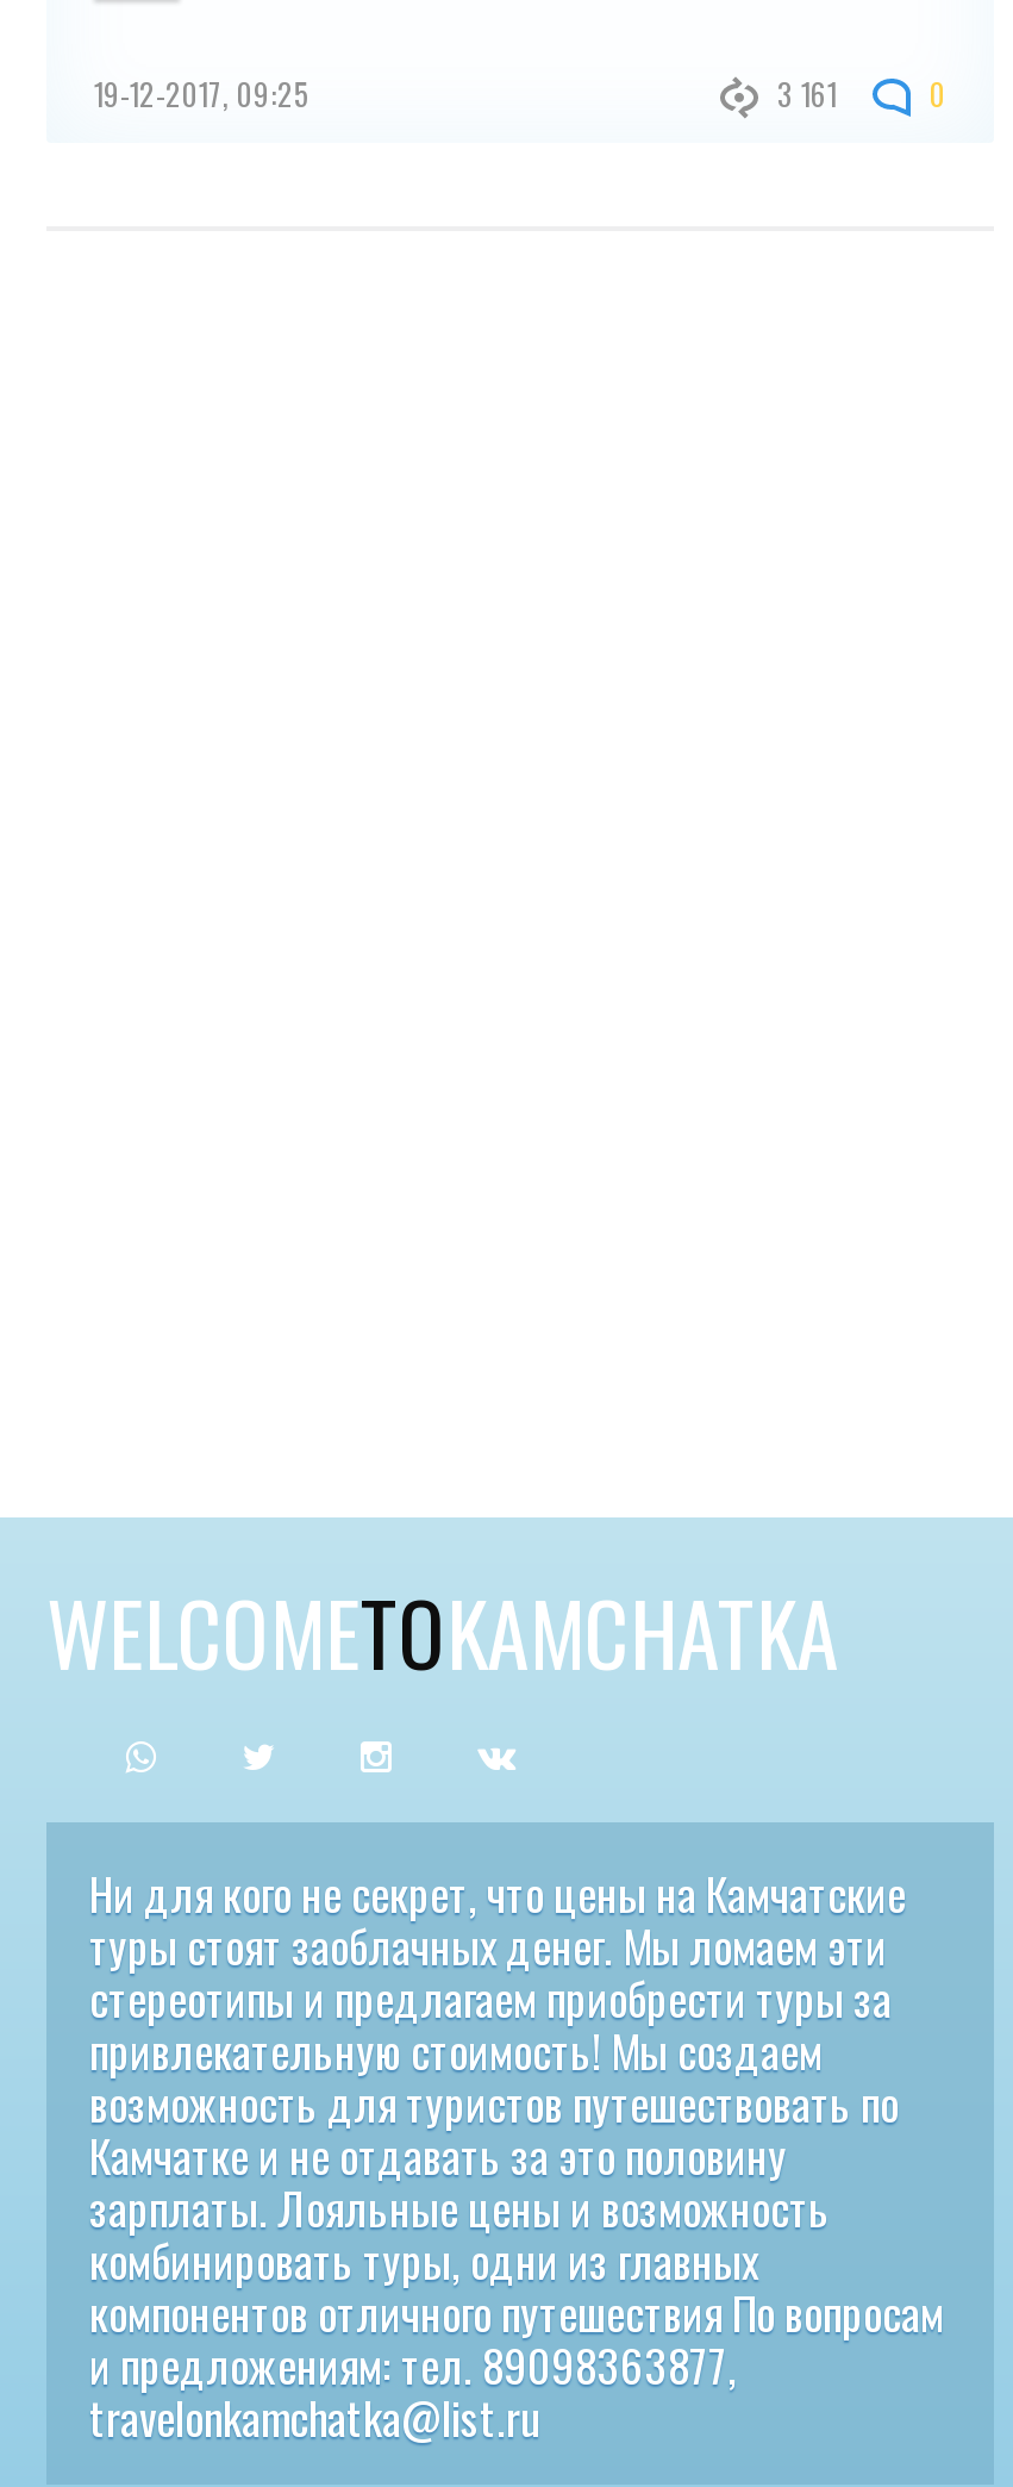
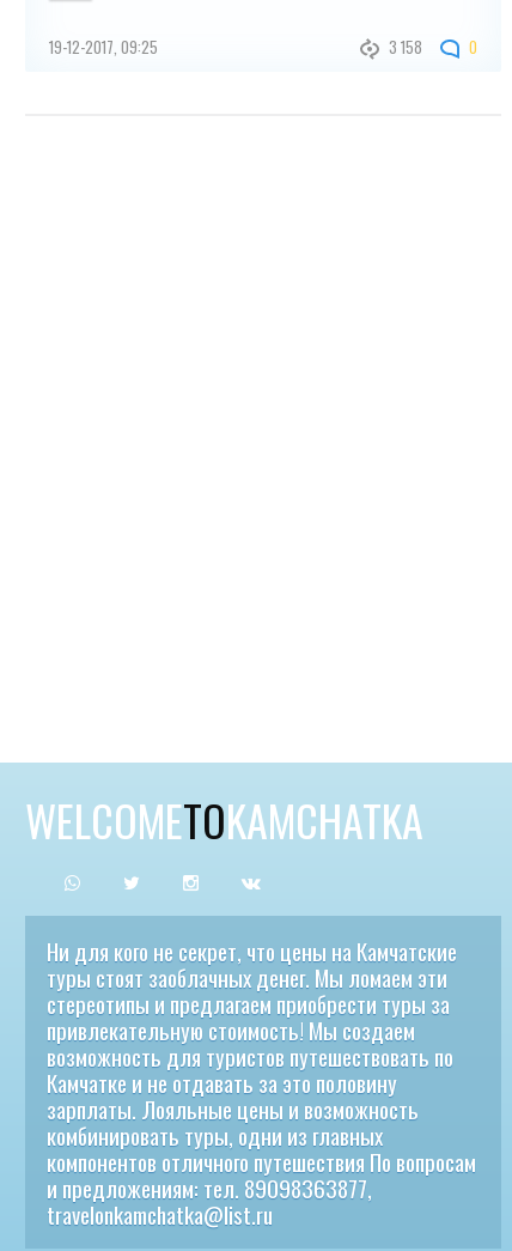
[770,73,946,118] 3 161 0 -> [385,37,477,59] 3 158 0

